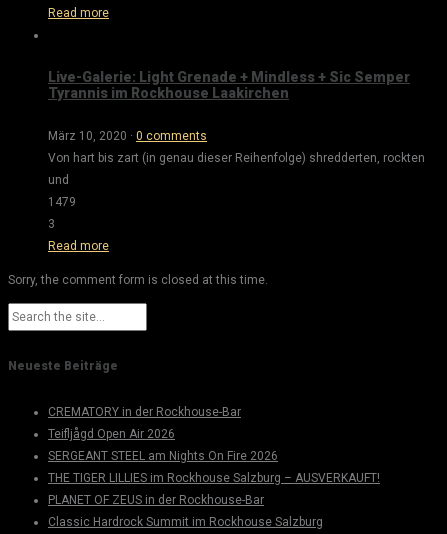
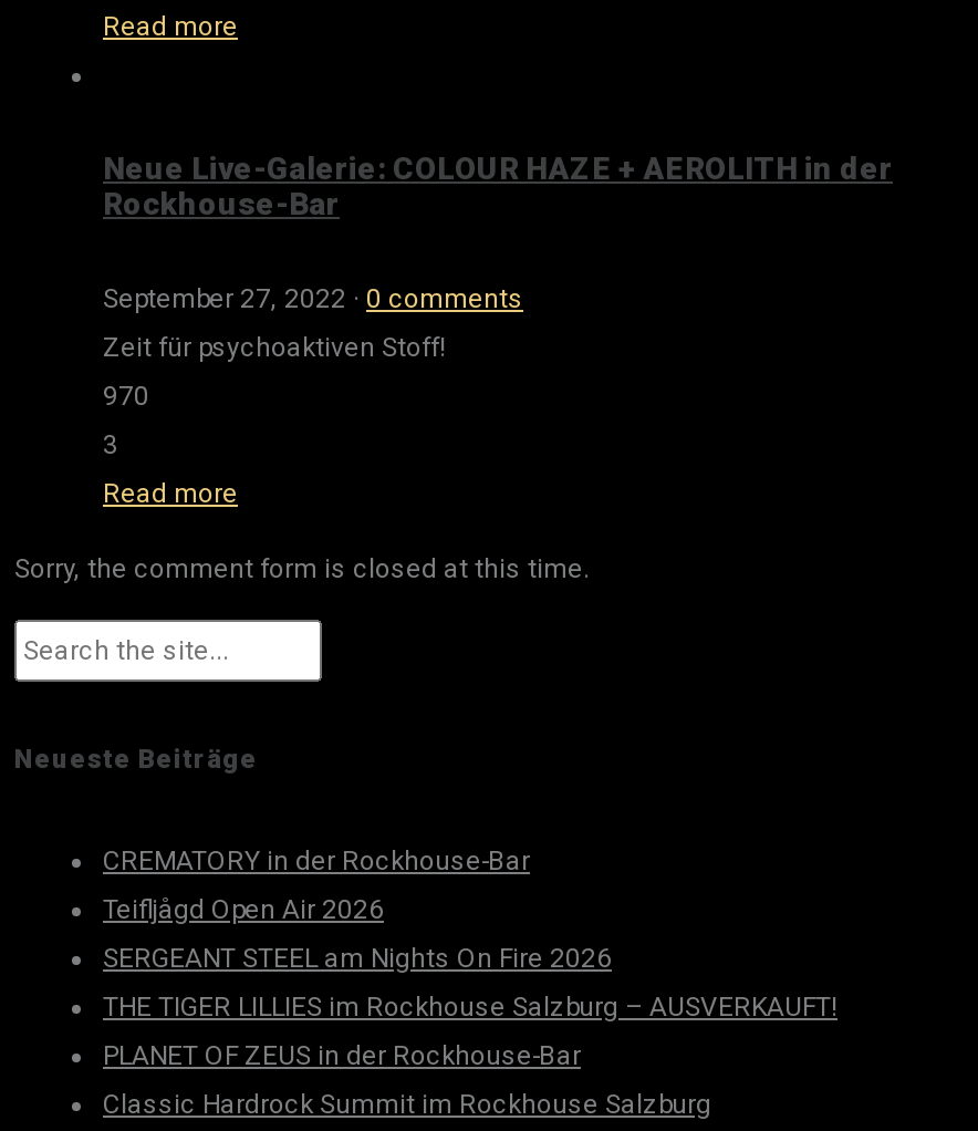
[48,69,425,209] Live-Galerie: Light Grenade + Mindless + Sic Semper | Tyrannis im Rockhouse Laakirchen | März 10, 2020 · 0 comments | Von hart bis zart (in genau dieser Reihenfolge) shredderten, rockten | und | 1479 -> [103,151,893,411] Neue Live-Galerie: COLOUR HAZE + AEROLITH in der | Rockhouse-Bar | September 27, 2022 · 0 comments | Zeit für psychoaktiven Stoff! | 970

